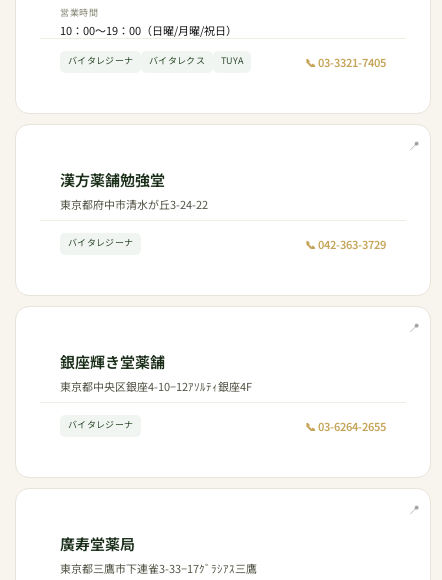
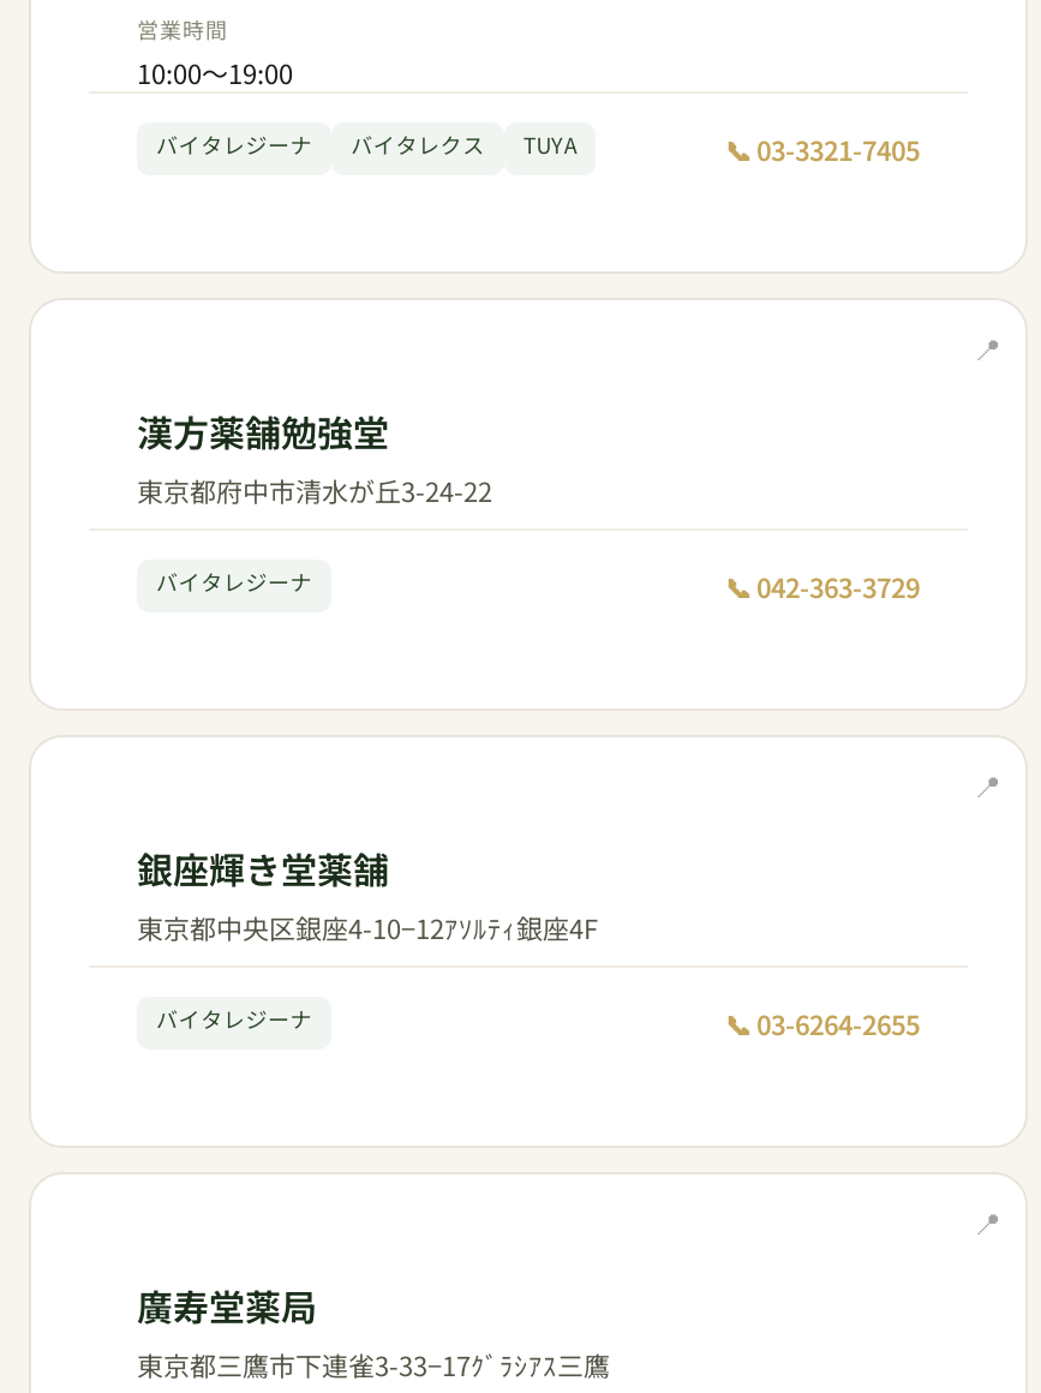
[60,22,237,38] 10：00～19：00（日曜/月曜/祝日） -> [137,53,293,91] 10:00～19:00

